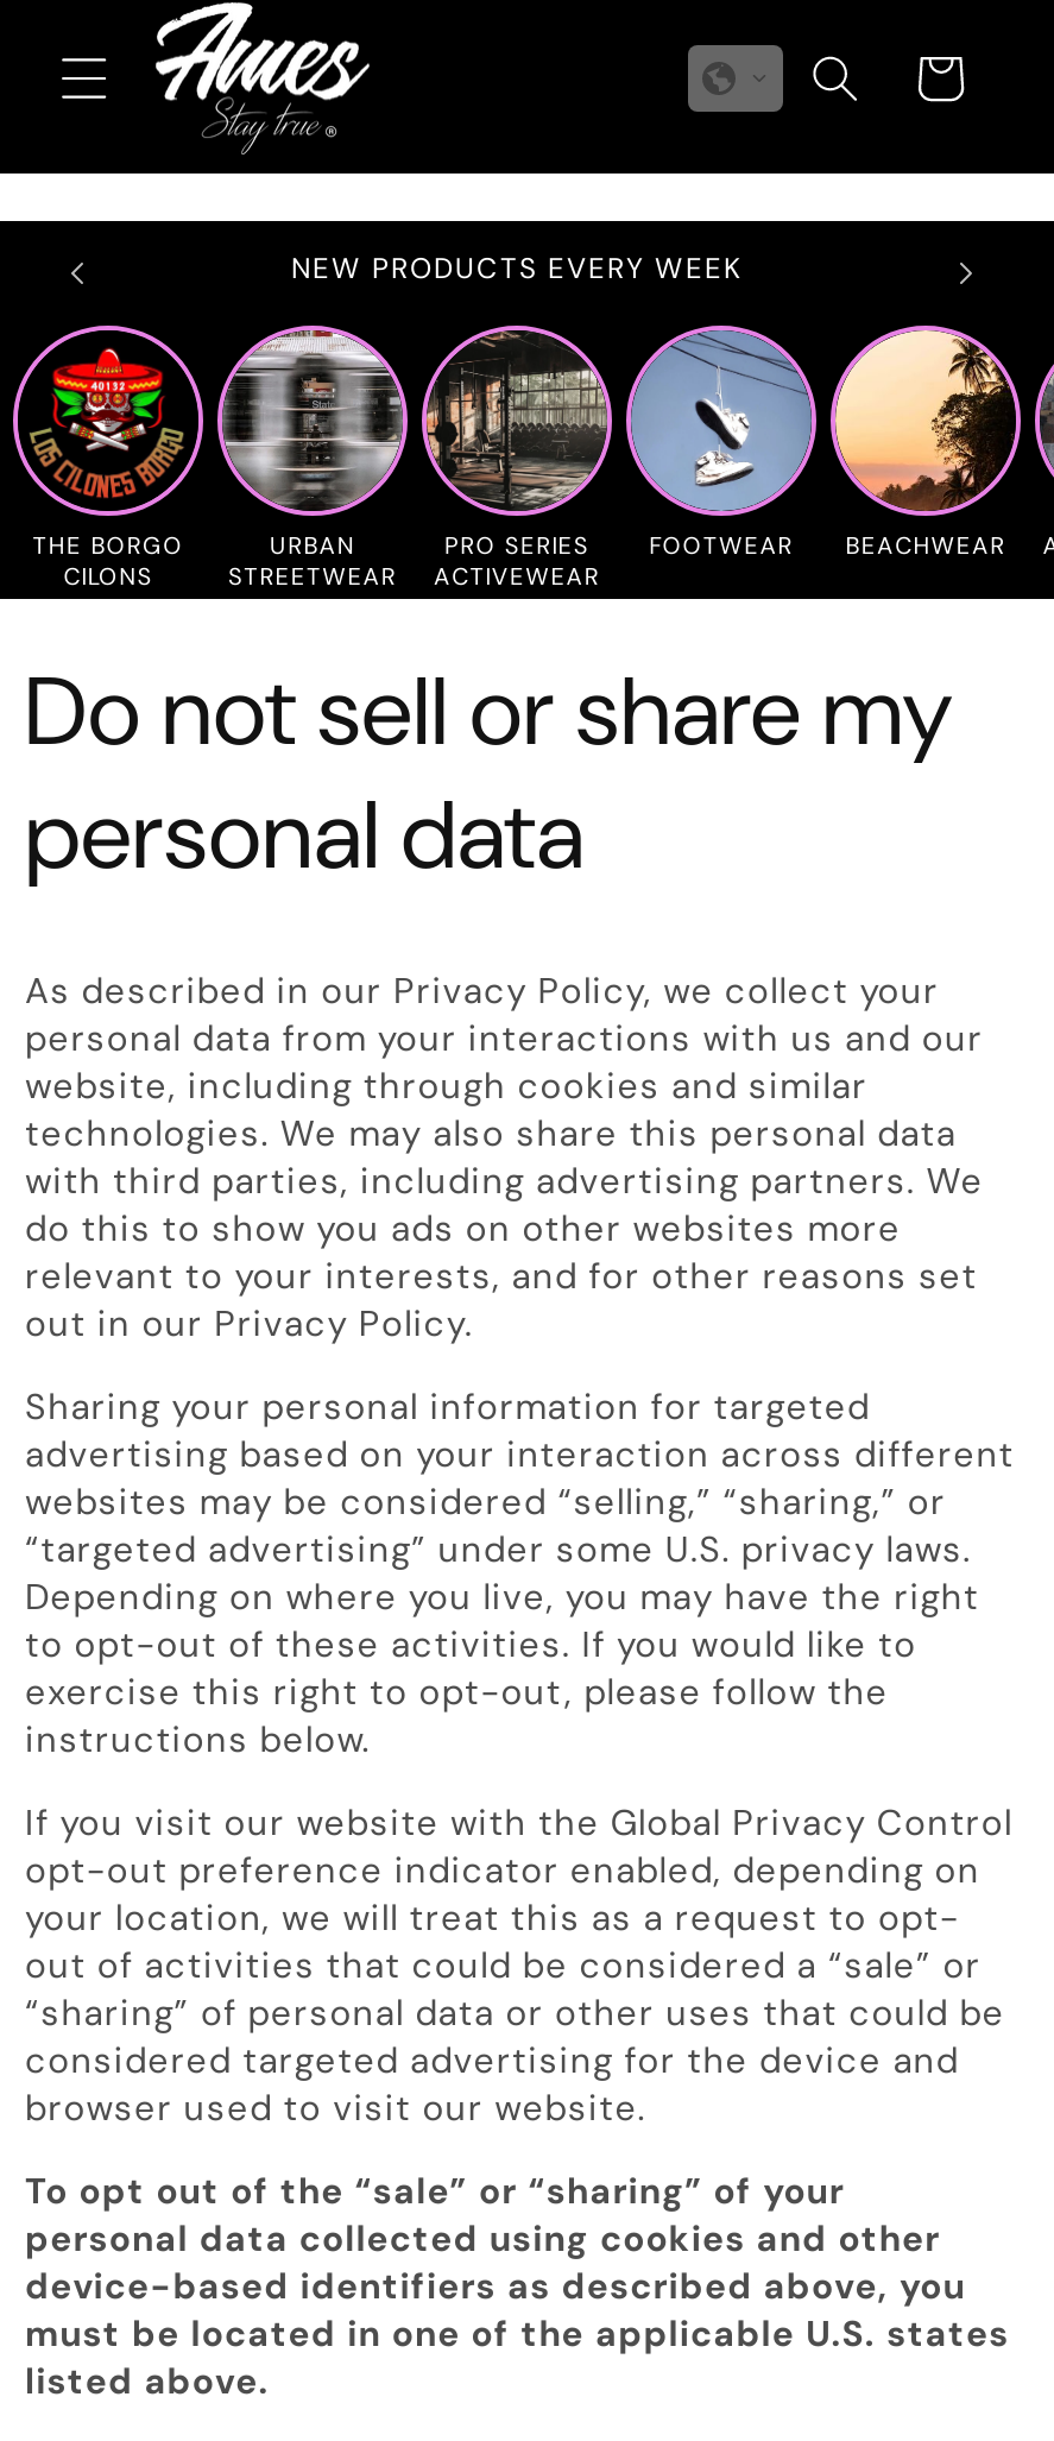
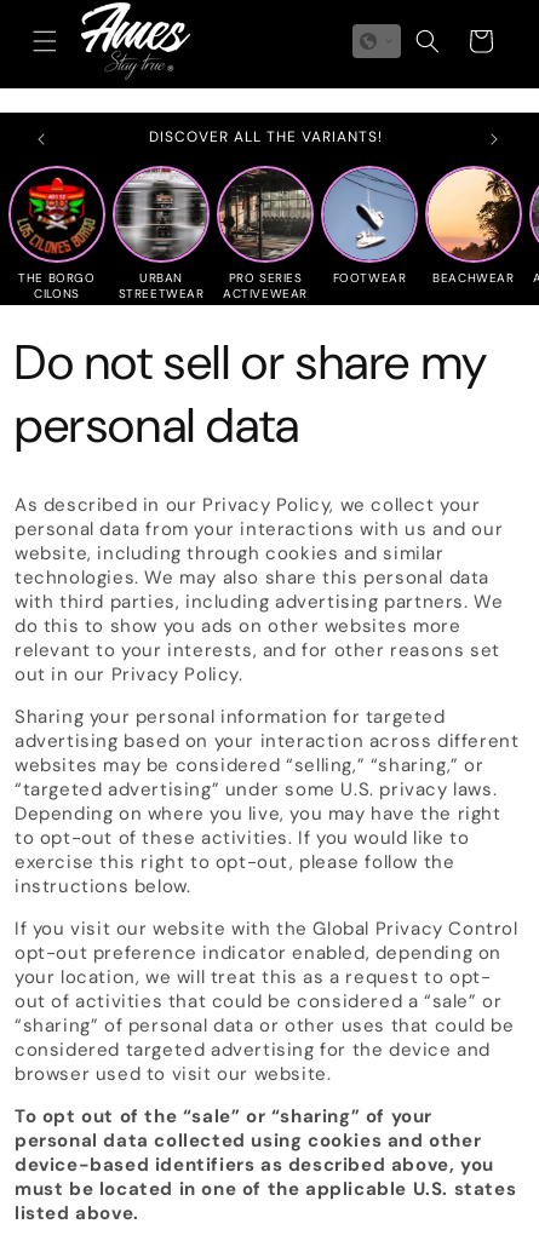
[291,248,743,286] NEW PRODUCTS EVERY WEEK -> [148,127,382,146] DISCOVER ALL THE VARIANTS!

